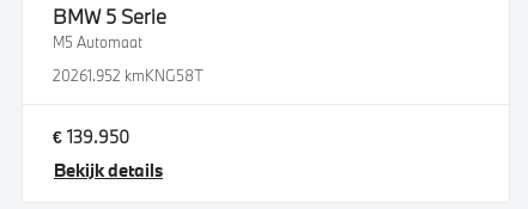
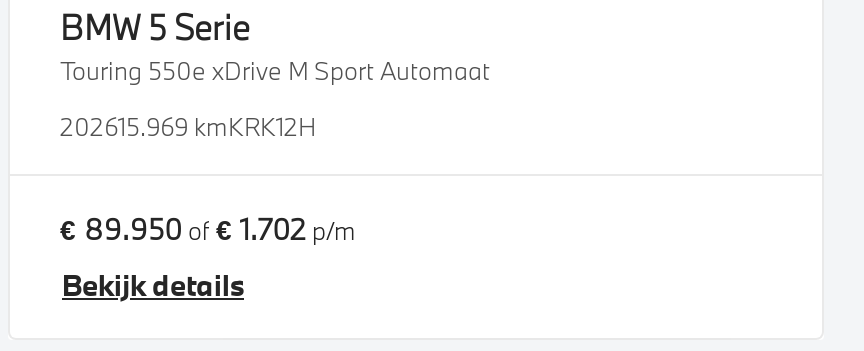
[53,32,142,52] M5 Automaat -> [60,54,490,86] Touring 550e xDrive M Sport Automaat
[53,66,204,85] 20261.952 kmKNG58T -> [60,110,316,142] 202615.969 kmKRK12H
[53,126,129,148] € 139.950 -> [60,210,356,248] € 89.950 of € 1.702 p/m

